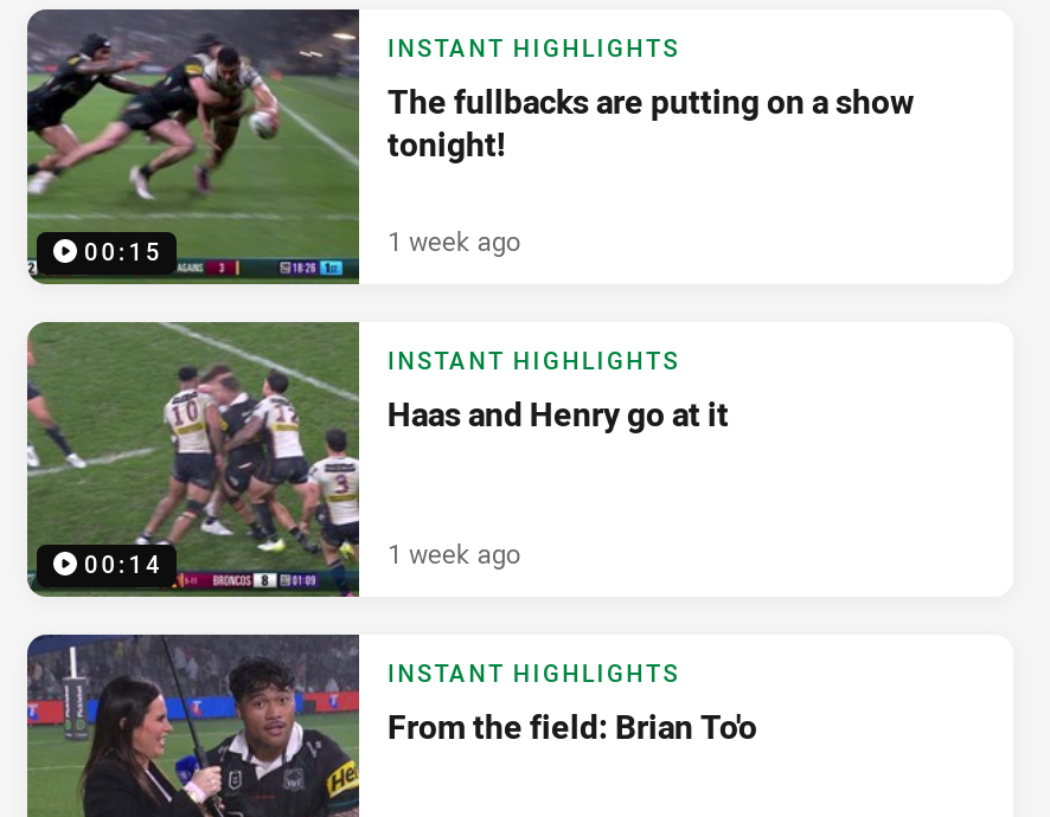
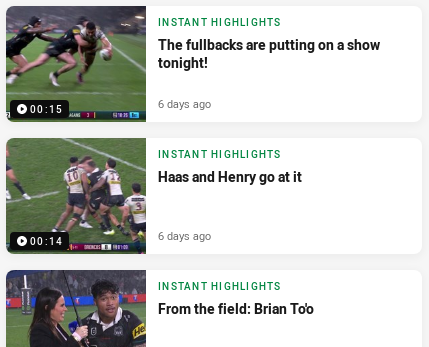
[388,222,520,258] 1 week ago -> [158,96,211,111] 6 days ago
[388,535,520,570] 1 week ago -> [158,228,211,243] 6 days ago

